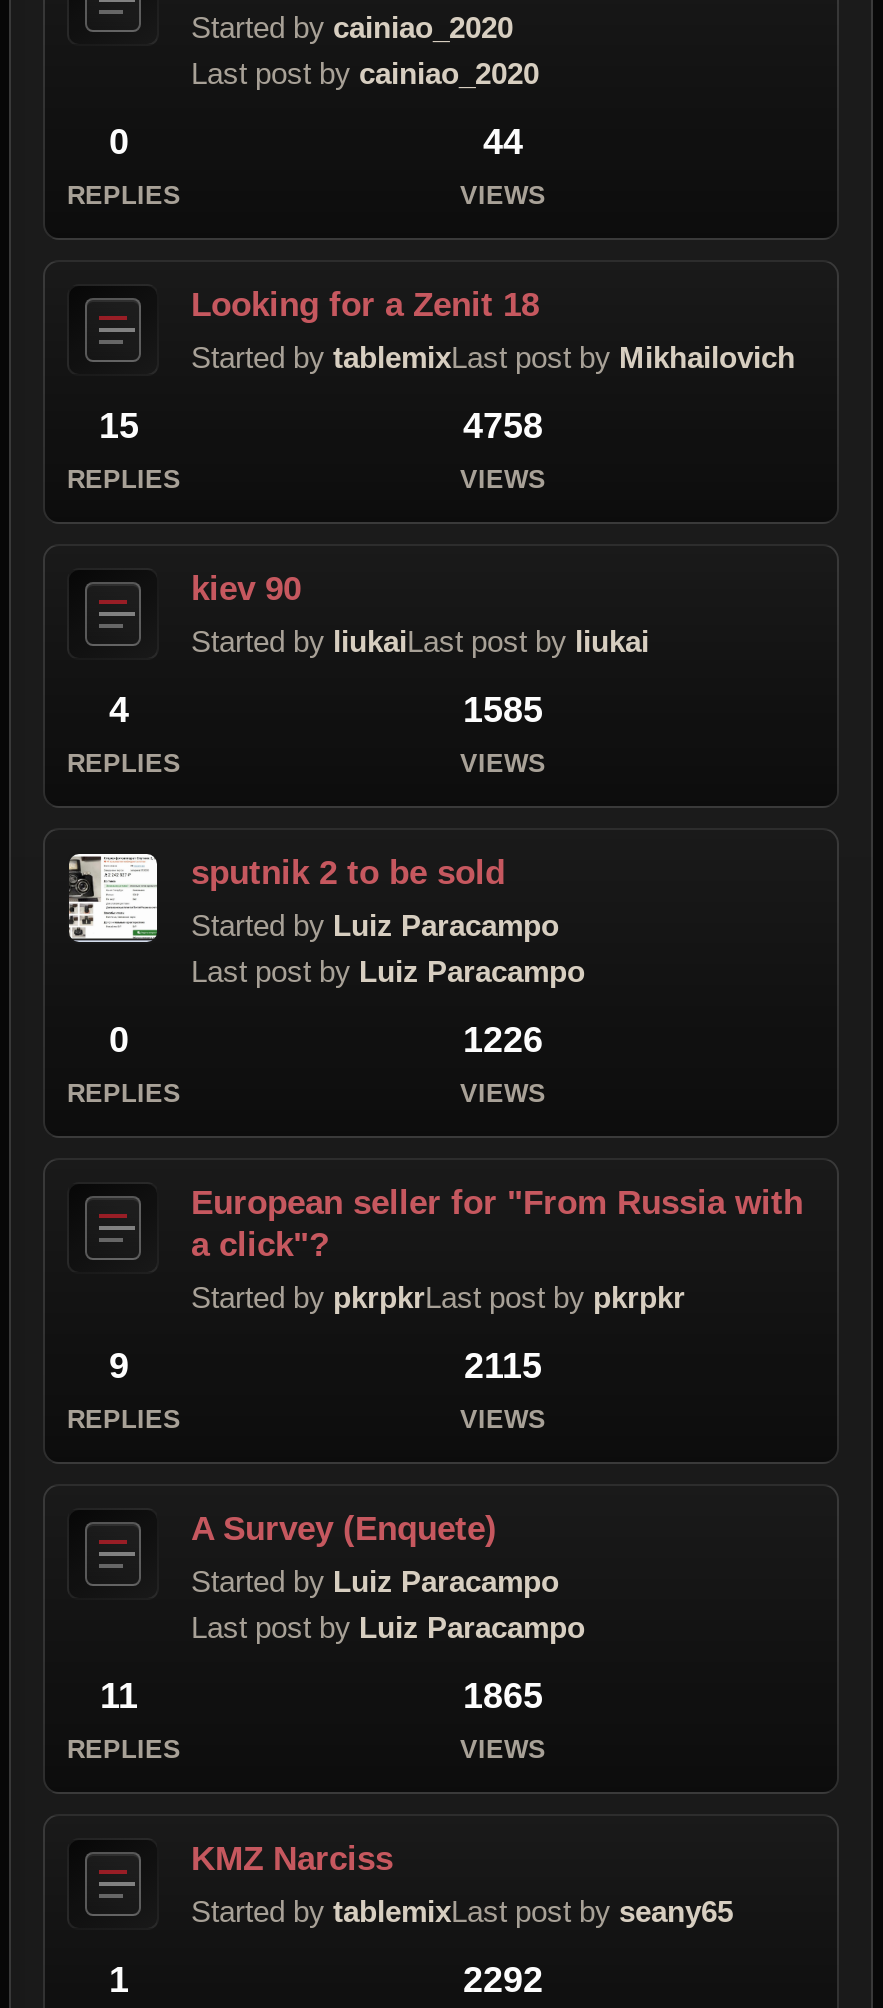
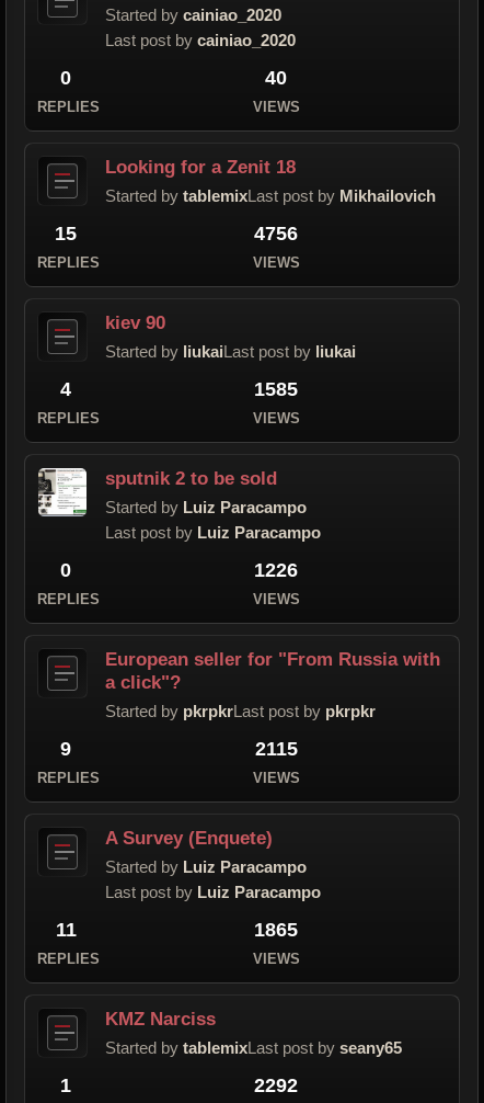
[483,121,523,161] 44 -> [265,66,287,88] 40
[463,405,543,445] 4758 -> [254,222,298,244] 4756

